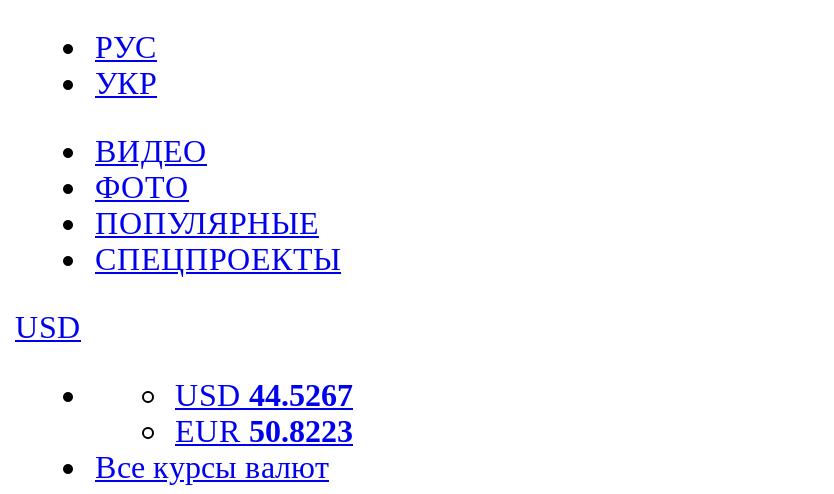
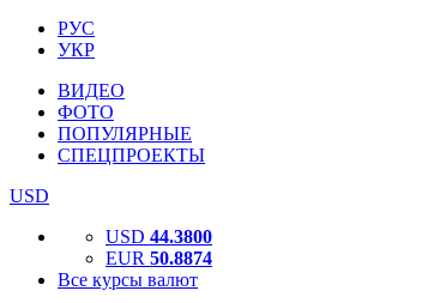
[175,378,353,412] USD 44.5267 -> [106,226,212,247] USD 44.3800
[175,414,353,448] EUR 50.8223 -> [106,248,212,268] EUR 50.8874

